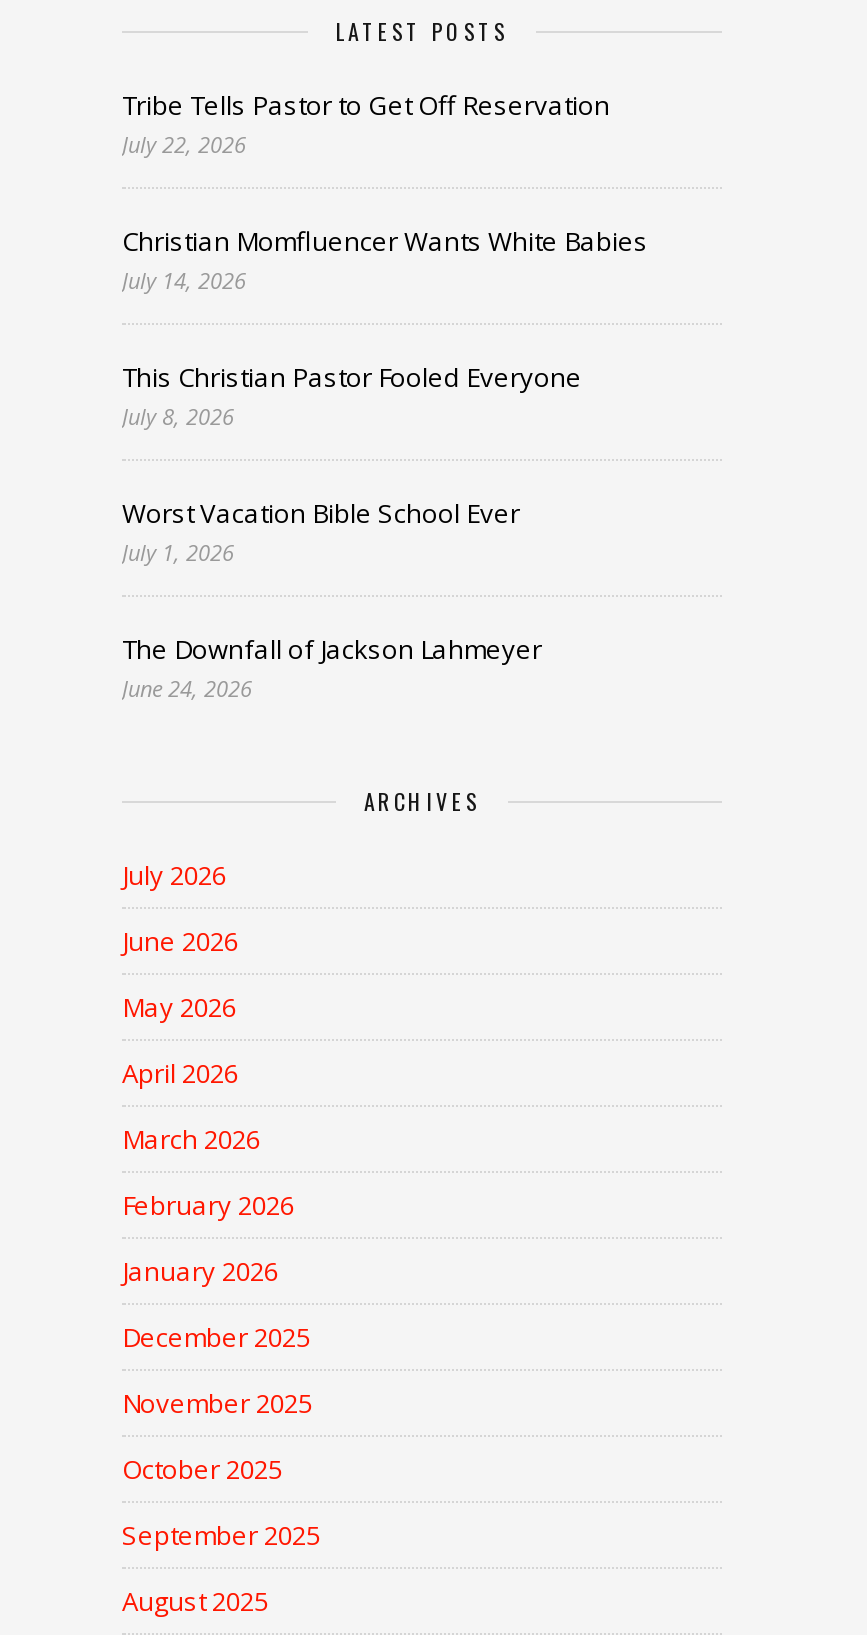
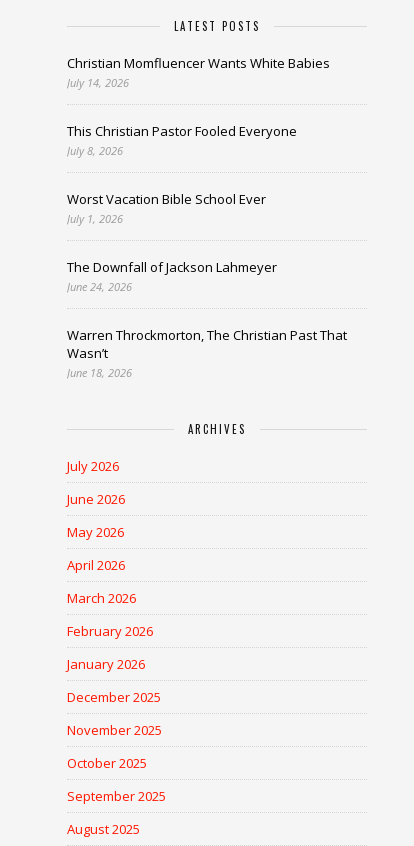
[122,87,610,159] Tribe Tells Pastor to Get Off Reservation | July 22, 2026 -> none
moved [122,223,648,703] -> [67,54,330,294]: Christian Momfluencer Wants White Babies | July 14, 2026 | This Christian Pastor Fooled Everyone | July 8, 2026 | Worst Vacation Bible School Ever | July 1, 2026 | The Downfall of Jackson Lahmeyer | June 24, 2026
none -> [67,326,347,380] Warren Throckmorton, The Christian Past That | Wasn’t | June 18, 2026

